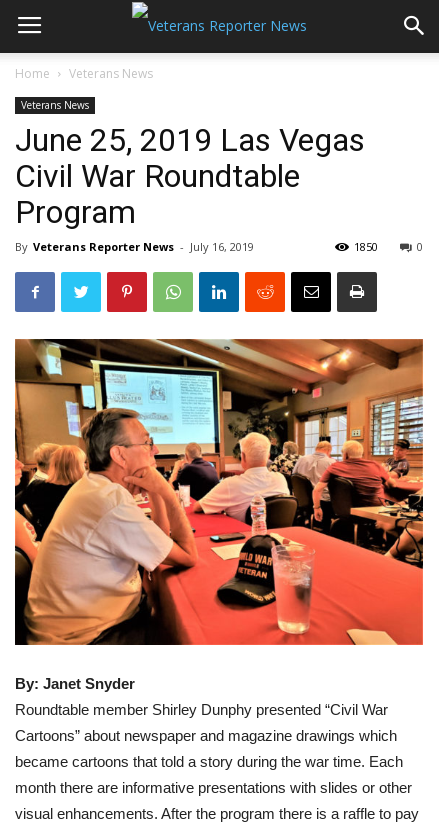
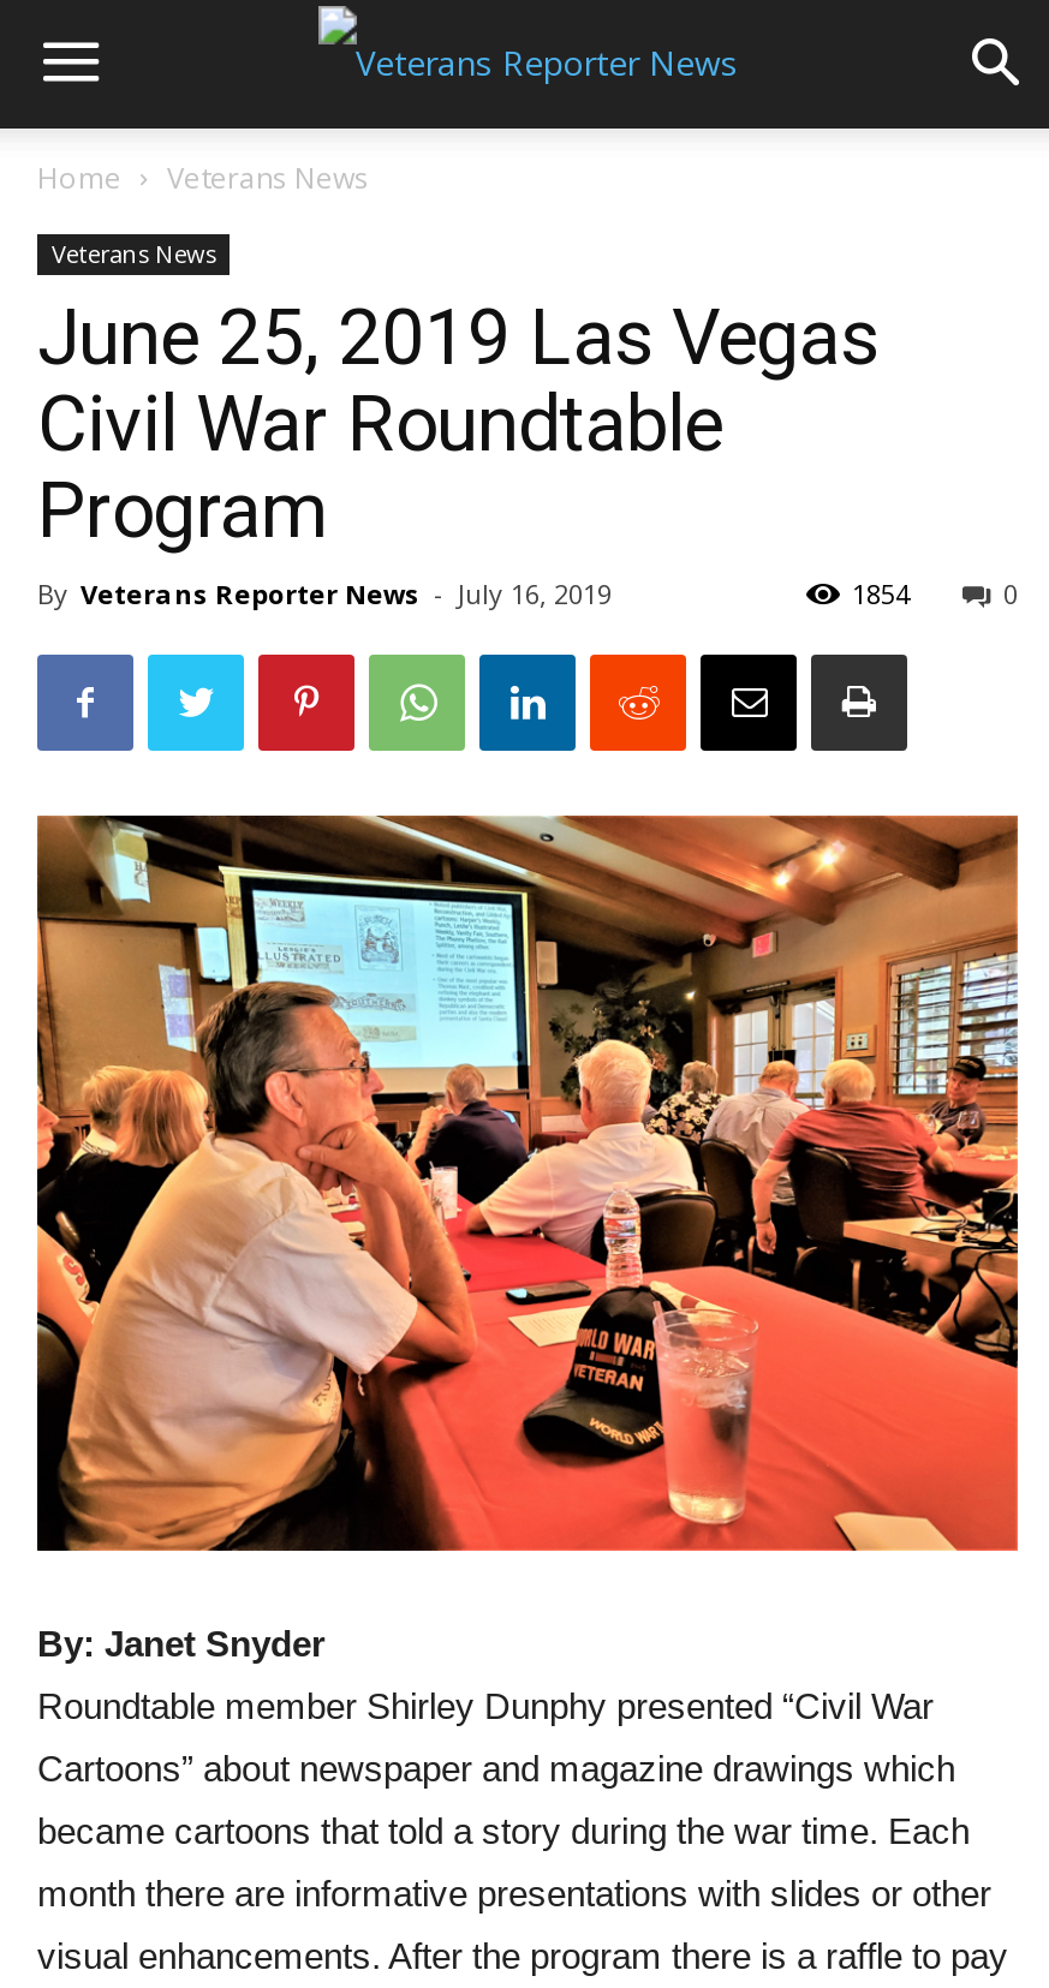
[354,239,378,254] 1850 -> [852,575,910,611] 1854

